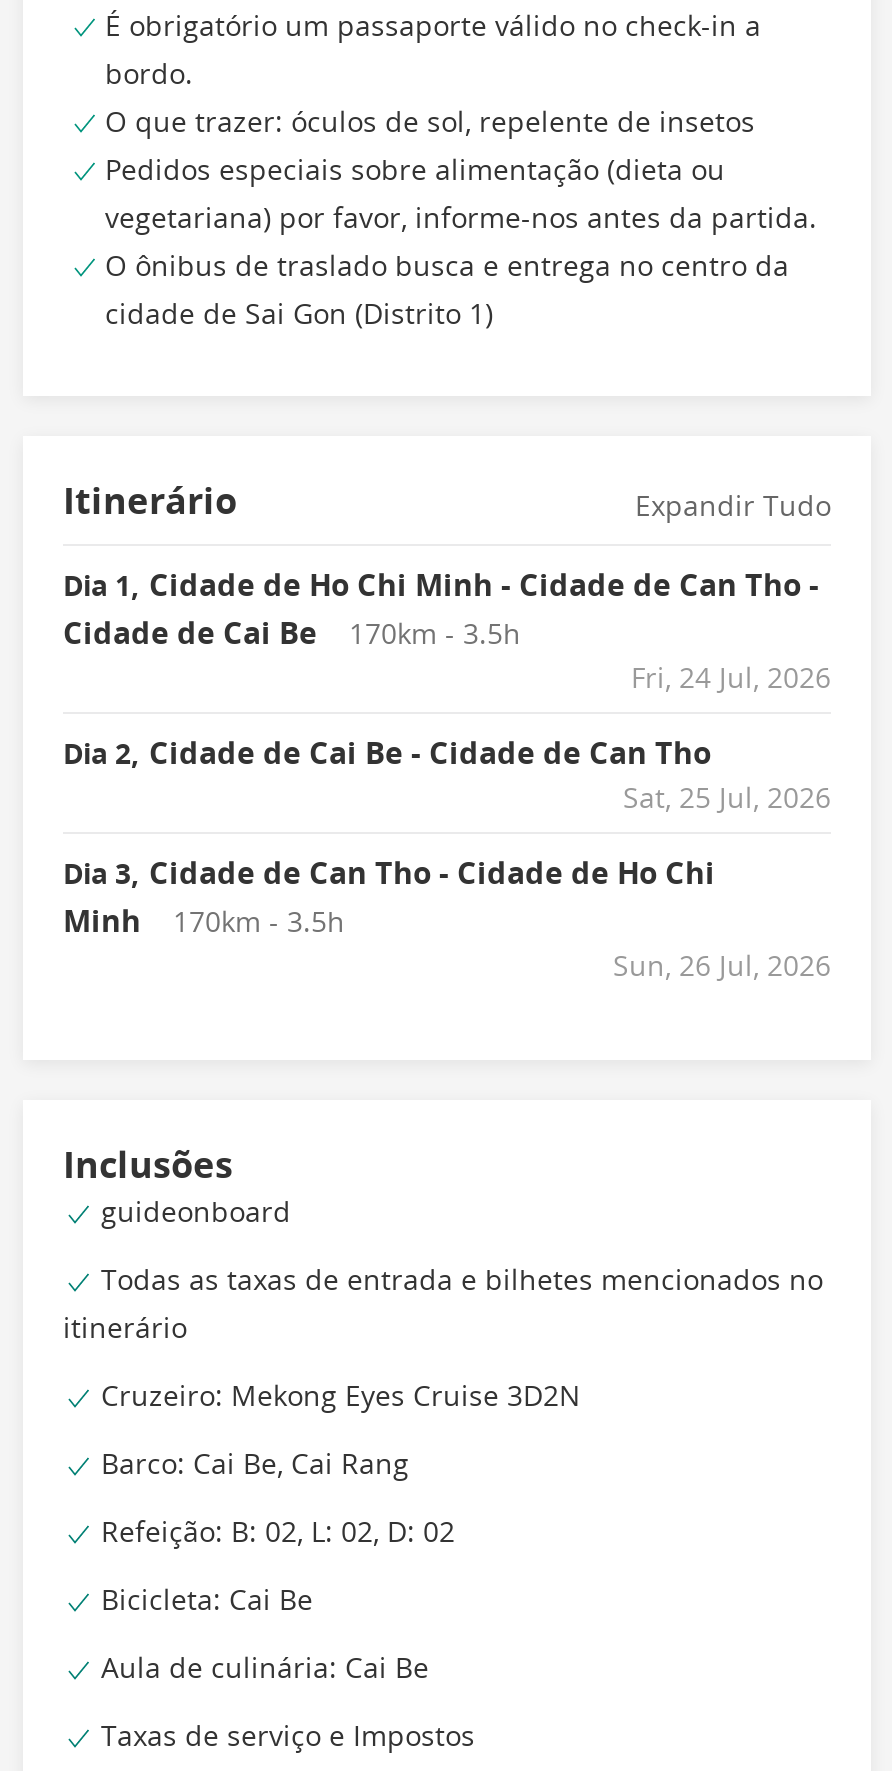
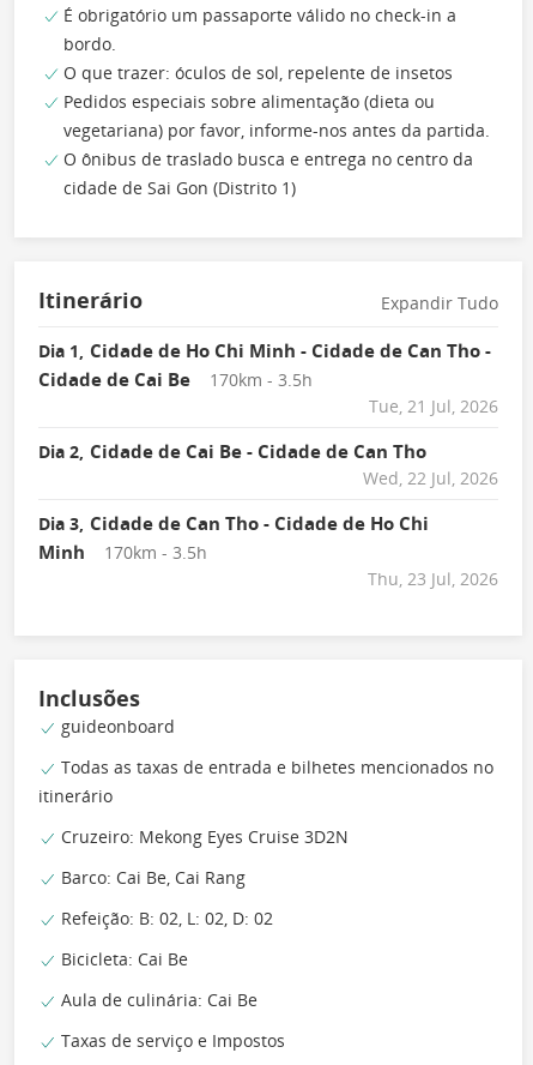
[631,658,831,696] Fri, 24 Jul, 2026 -> [369,394,498,417] Tue, 21 Jul, 2026
[623,778,831,816] Sat, 25 Jul, 2026 -> [363,466,498,489] Wed, 22 Jul, 2026
[613,946,831,984] Sun, 26 Jul, 2026 -> [368,567,498,590] Thu, 23 Jul, 2026

